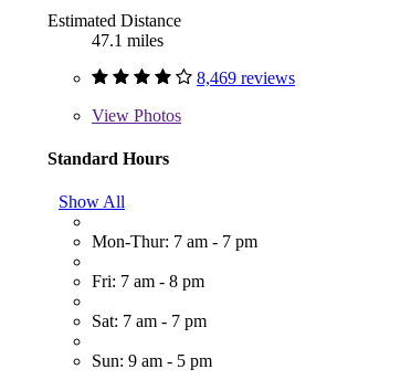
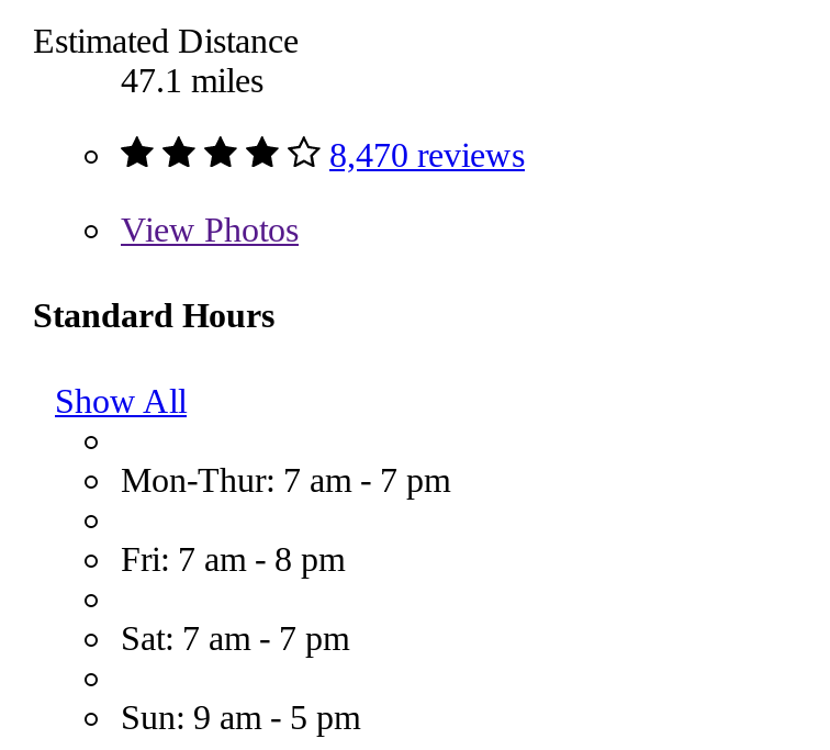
[197,68,295,87] 8,469 reviews -> [329,135,525,172] 8,470 reviews

